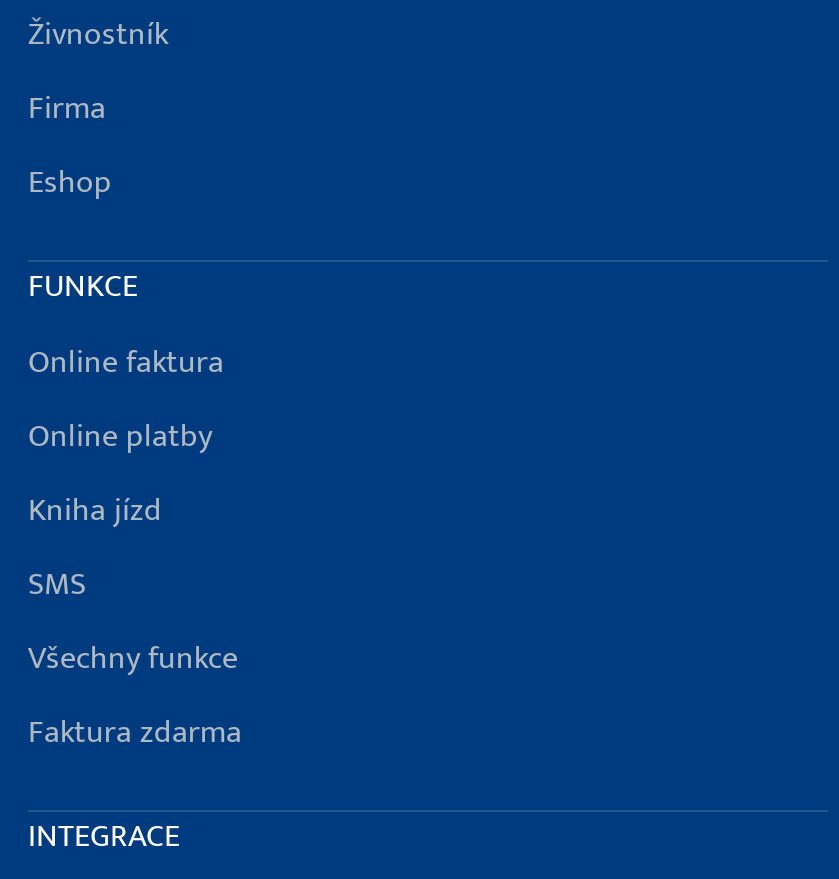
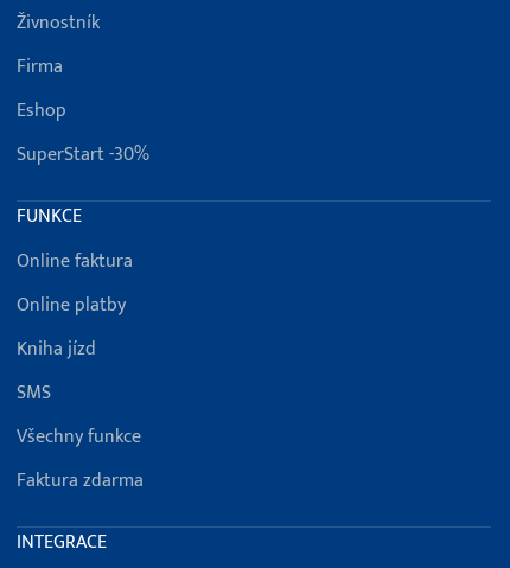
none -> [17,139,149,171] SuperStart -30%

